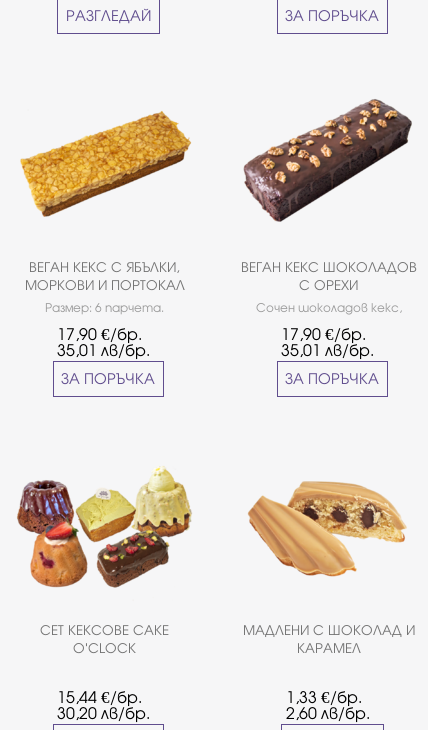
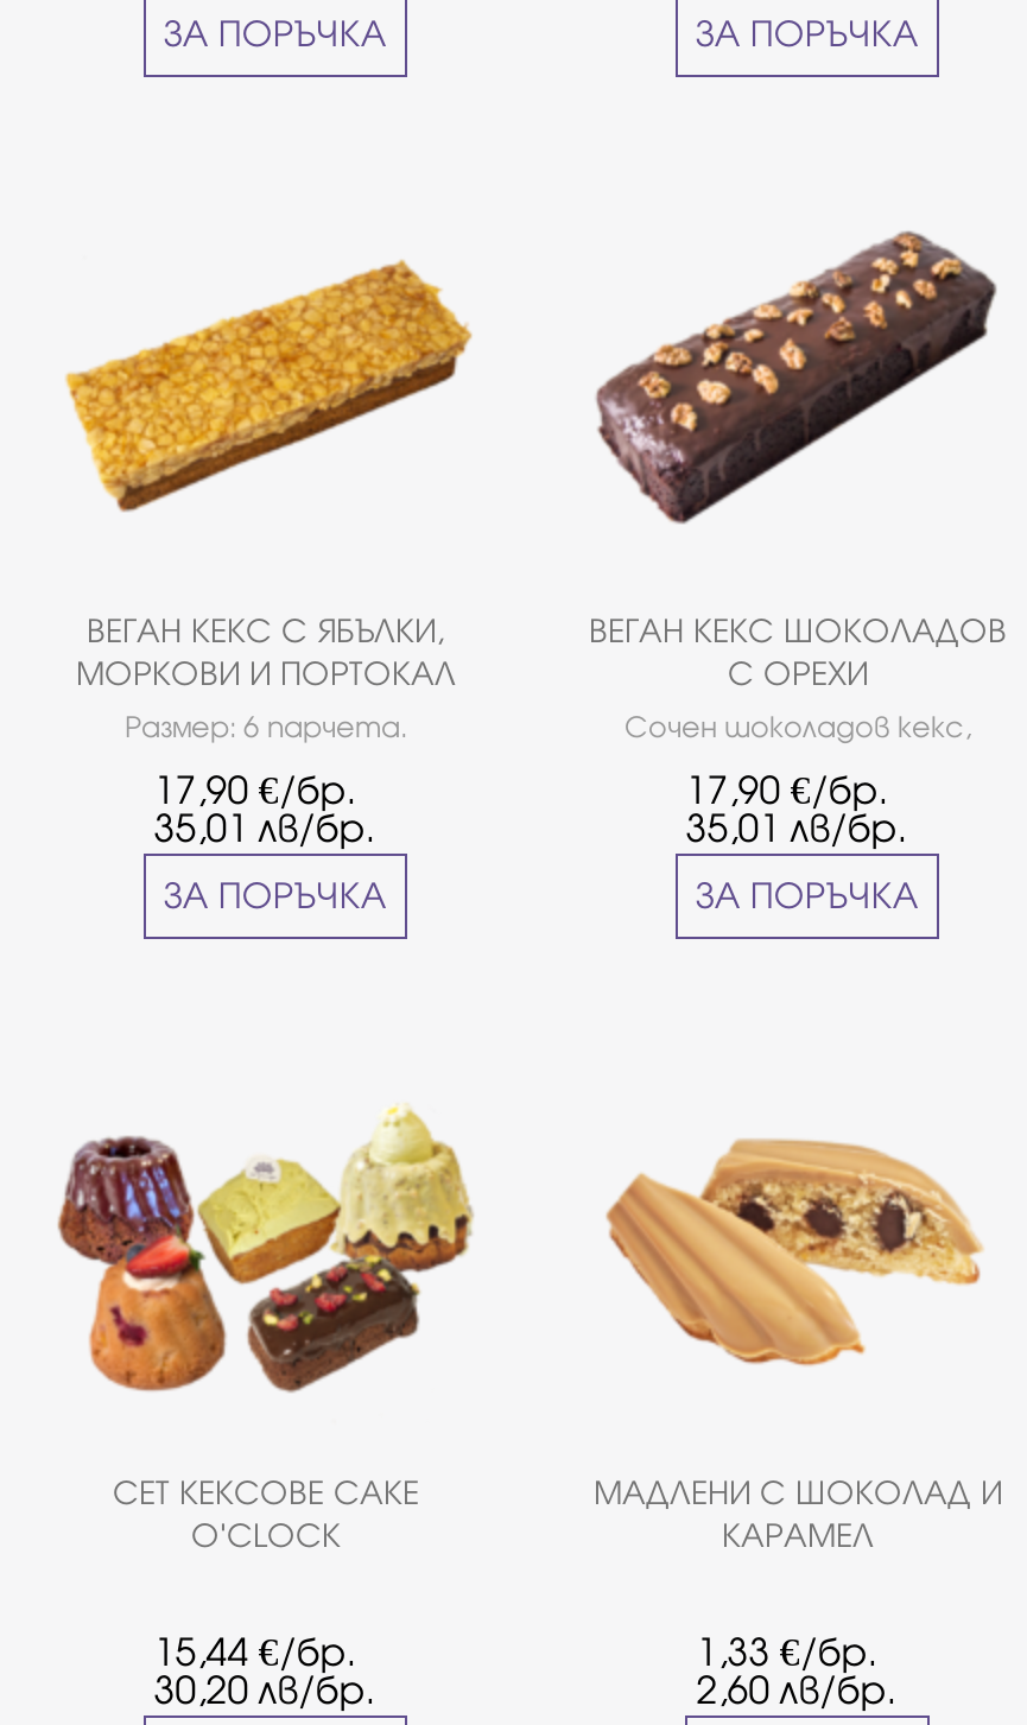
[66,8,151,24] РАЗГЛЕДАЙ -> [163,15,387,53] ЗА ПОРЪЧКА

